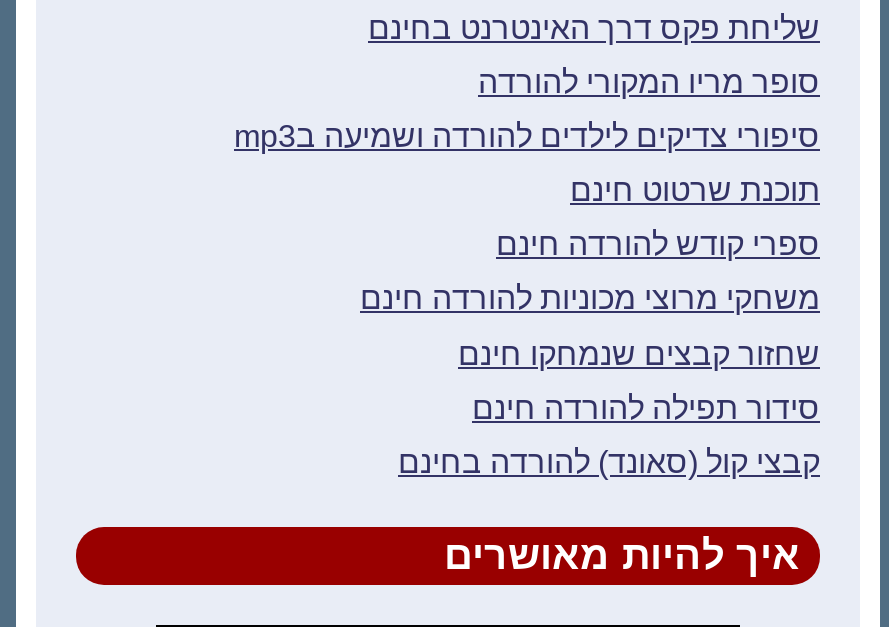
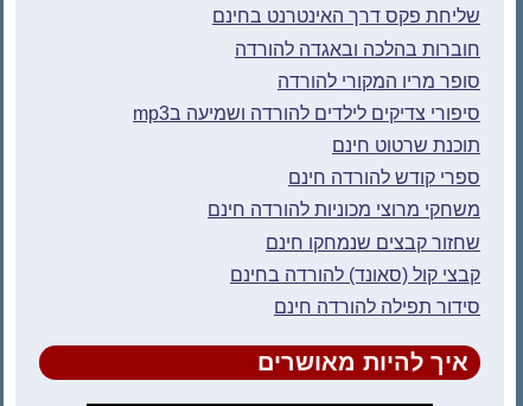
none -> [235,39,480,59] חוברות בהלכה ובאגדה להורדה
moved [472,390,820,424] -> [274,297,480,317]: סידור תפילה להורדה חינם

